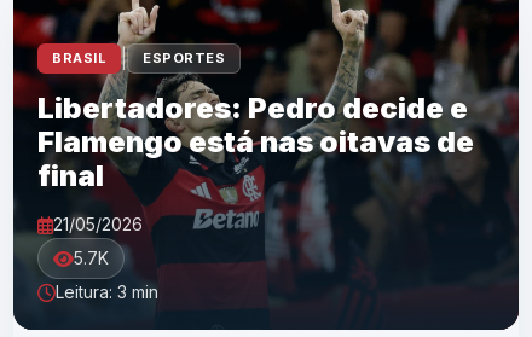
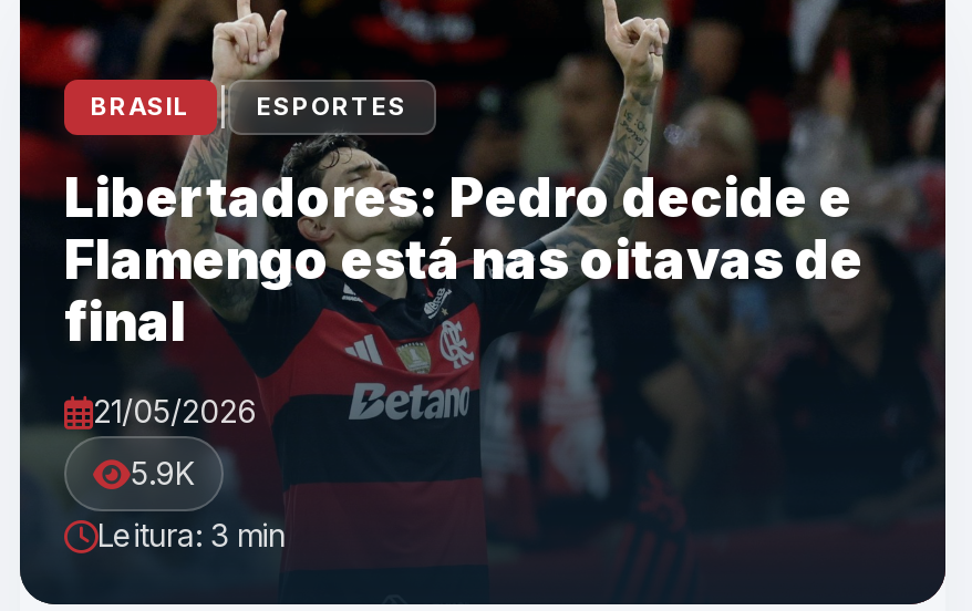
[74,248,109,268] 5.7K -> [131,454,195,491] 5.9K

